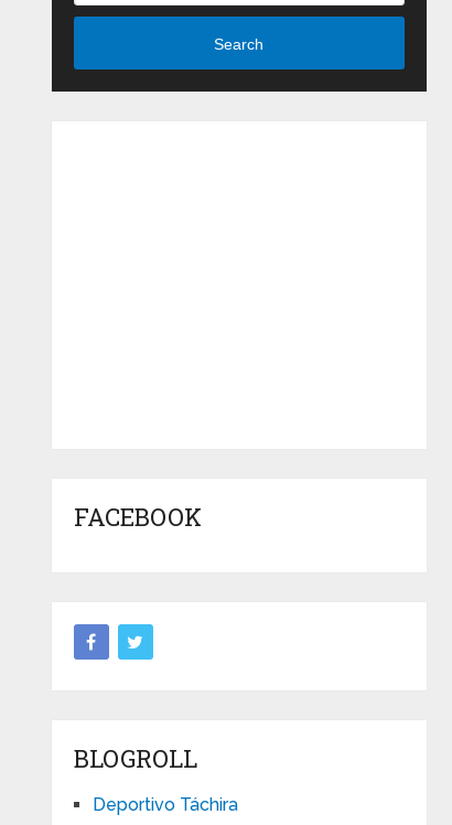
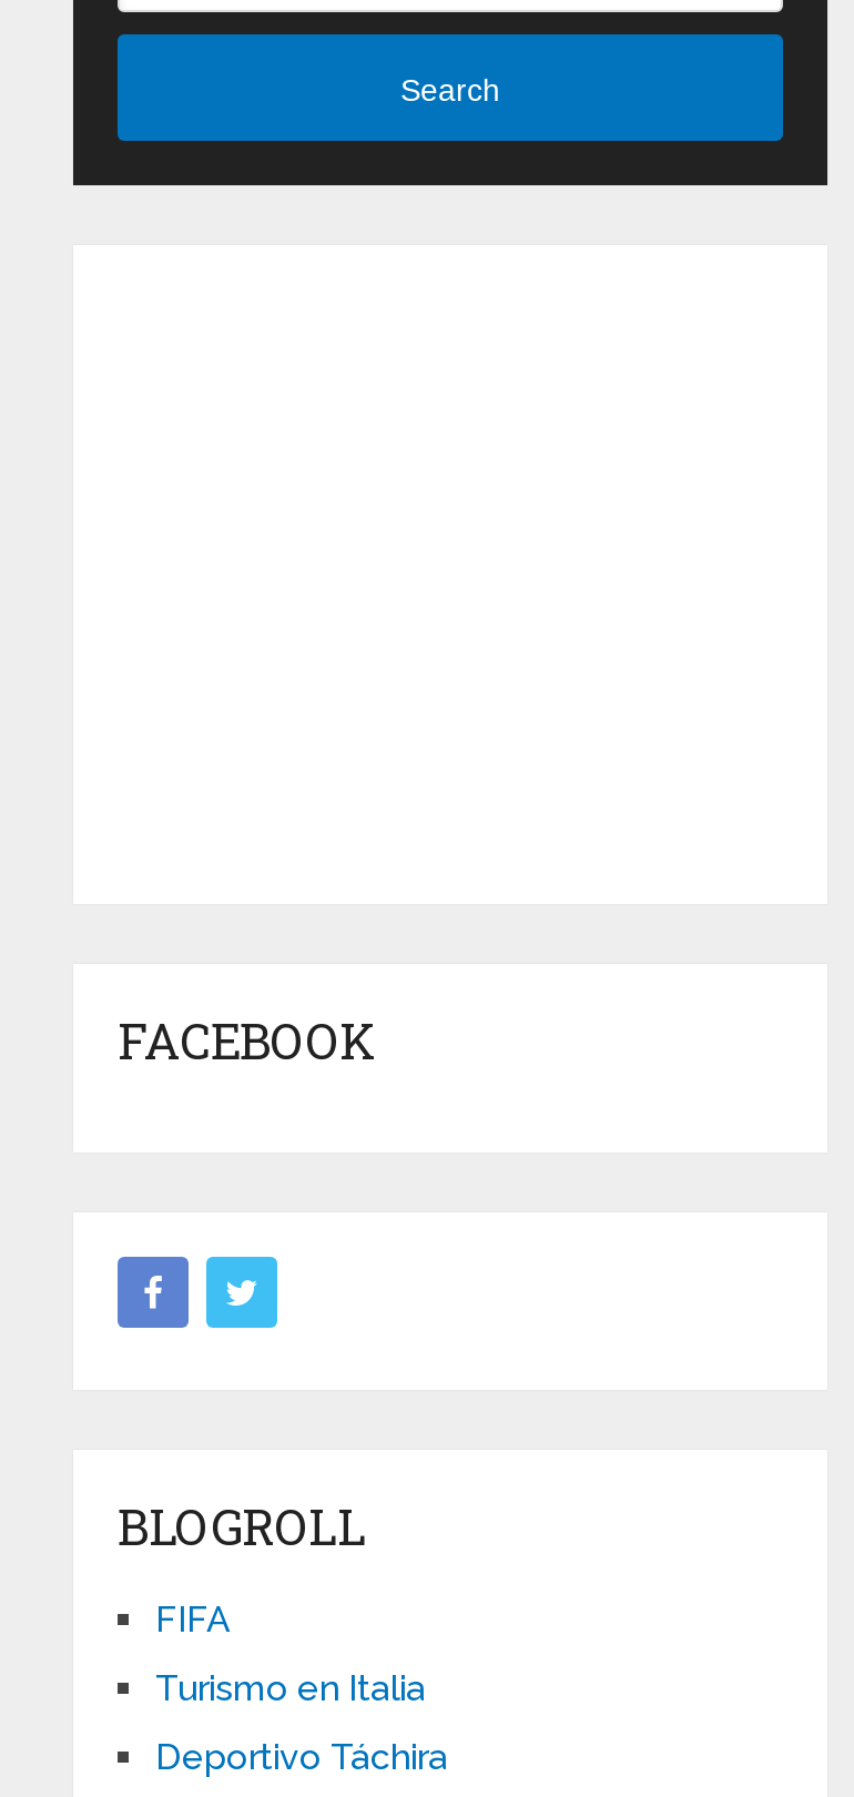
none -> [155,1599,426,1710] FIFA | Turismo en Italia

